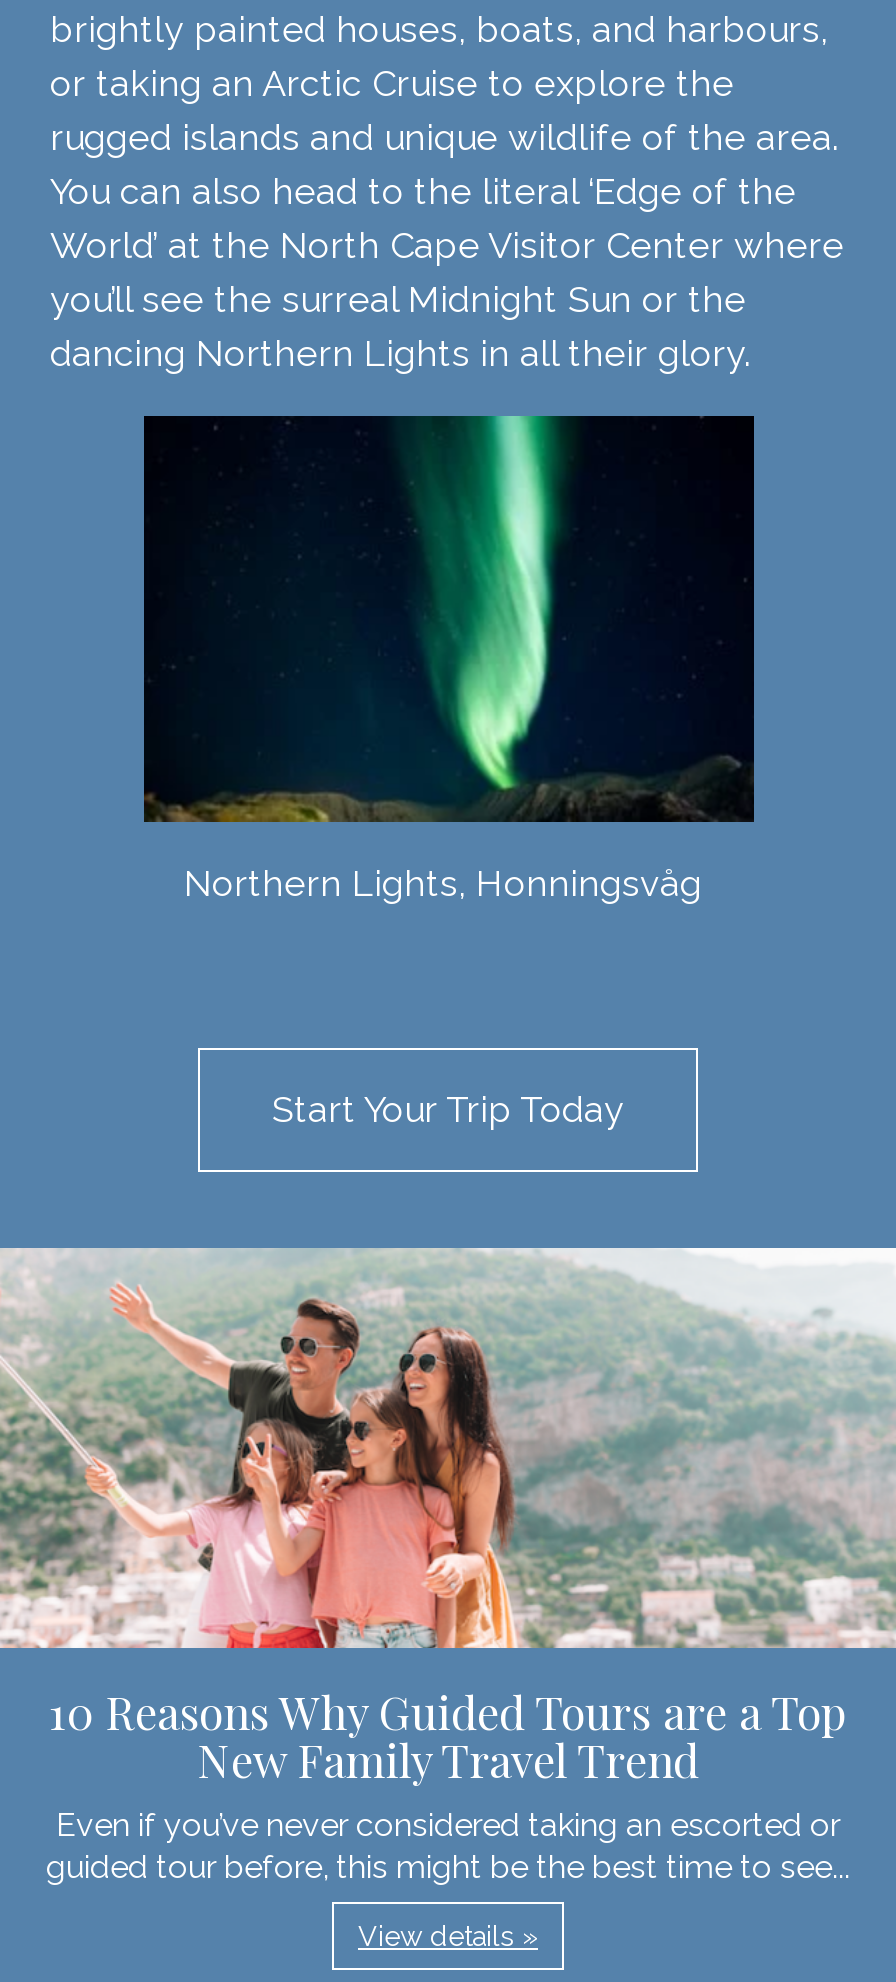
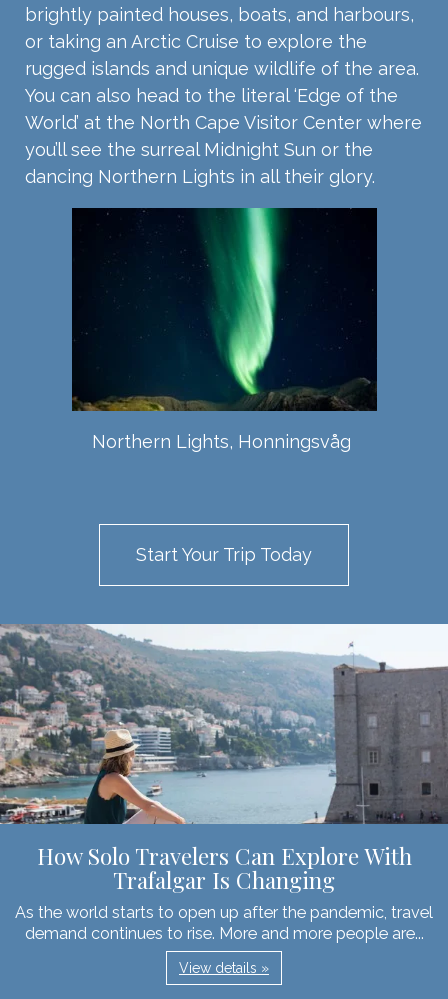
[6,1246,890,1886] [image] | 10 Reasons Why Guided Tours are a Top | New Family Travel Trend | Even if you’ve never considered taking an escorted or | guided tour before, this might be the best time to see... -> [3,624,445,943] [image] | How Solo Travelers Can Explore With | Trafalgar Is Changing | As the world starts to open up after the pandemic, travel | demand continues to rise. More and more people are...

